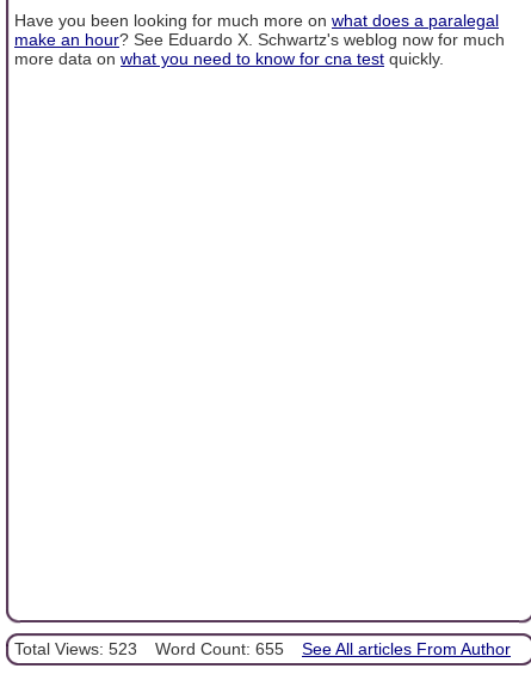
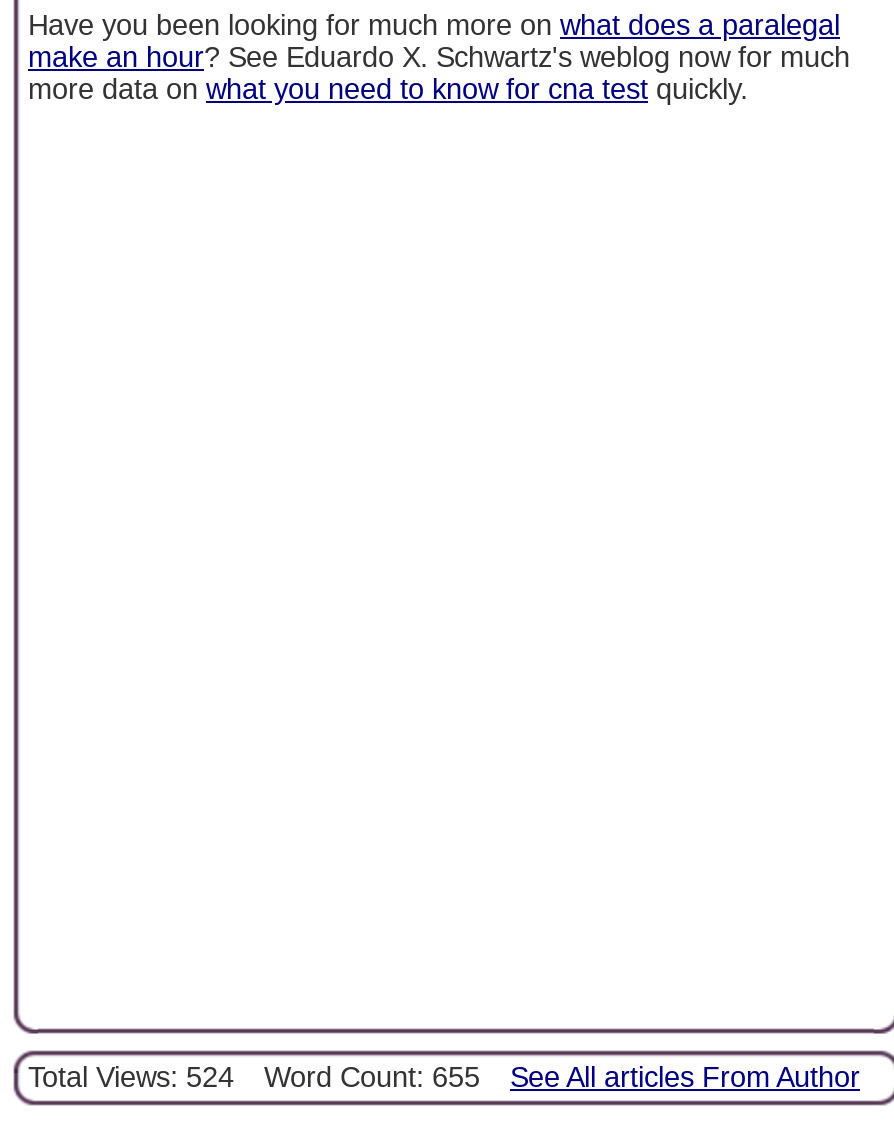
[14,639,511,658] Total Views: 523 Word Count: 655 See All articles From Author -> [28,1060,860,1092] Total Views: 524 Word Count: 655 See All articles From Author

